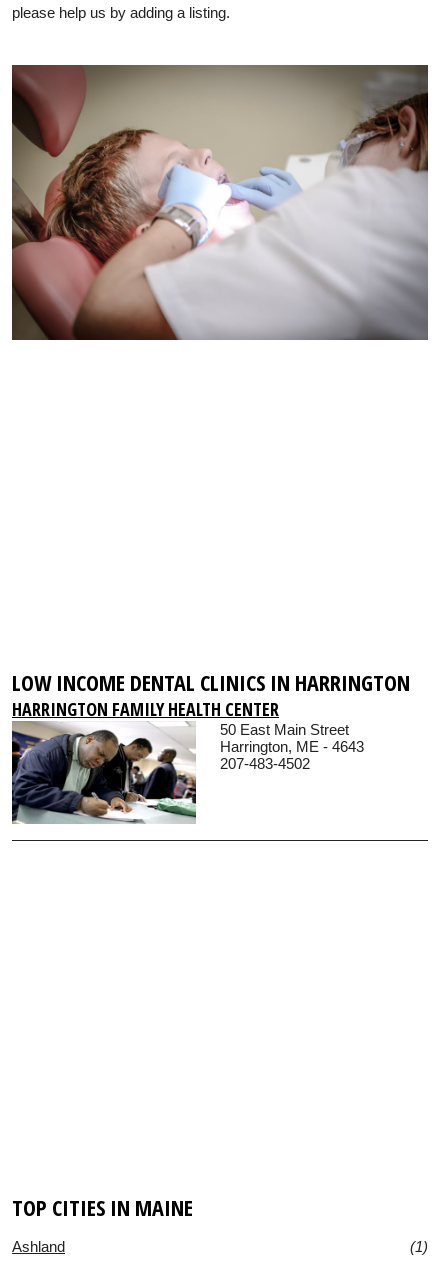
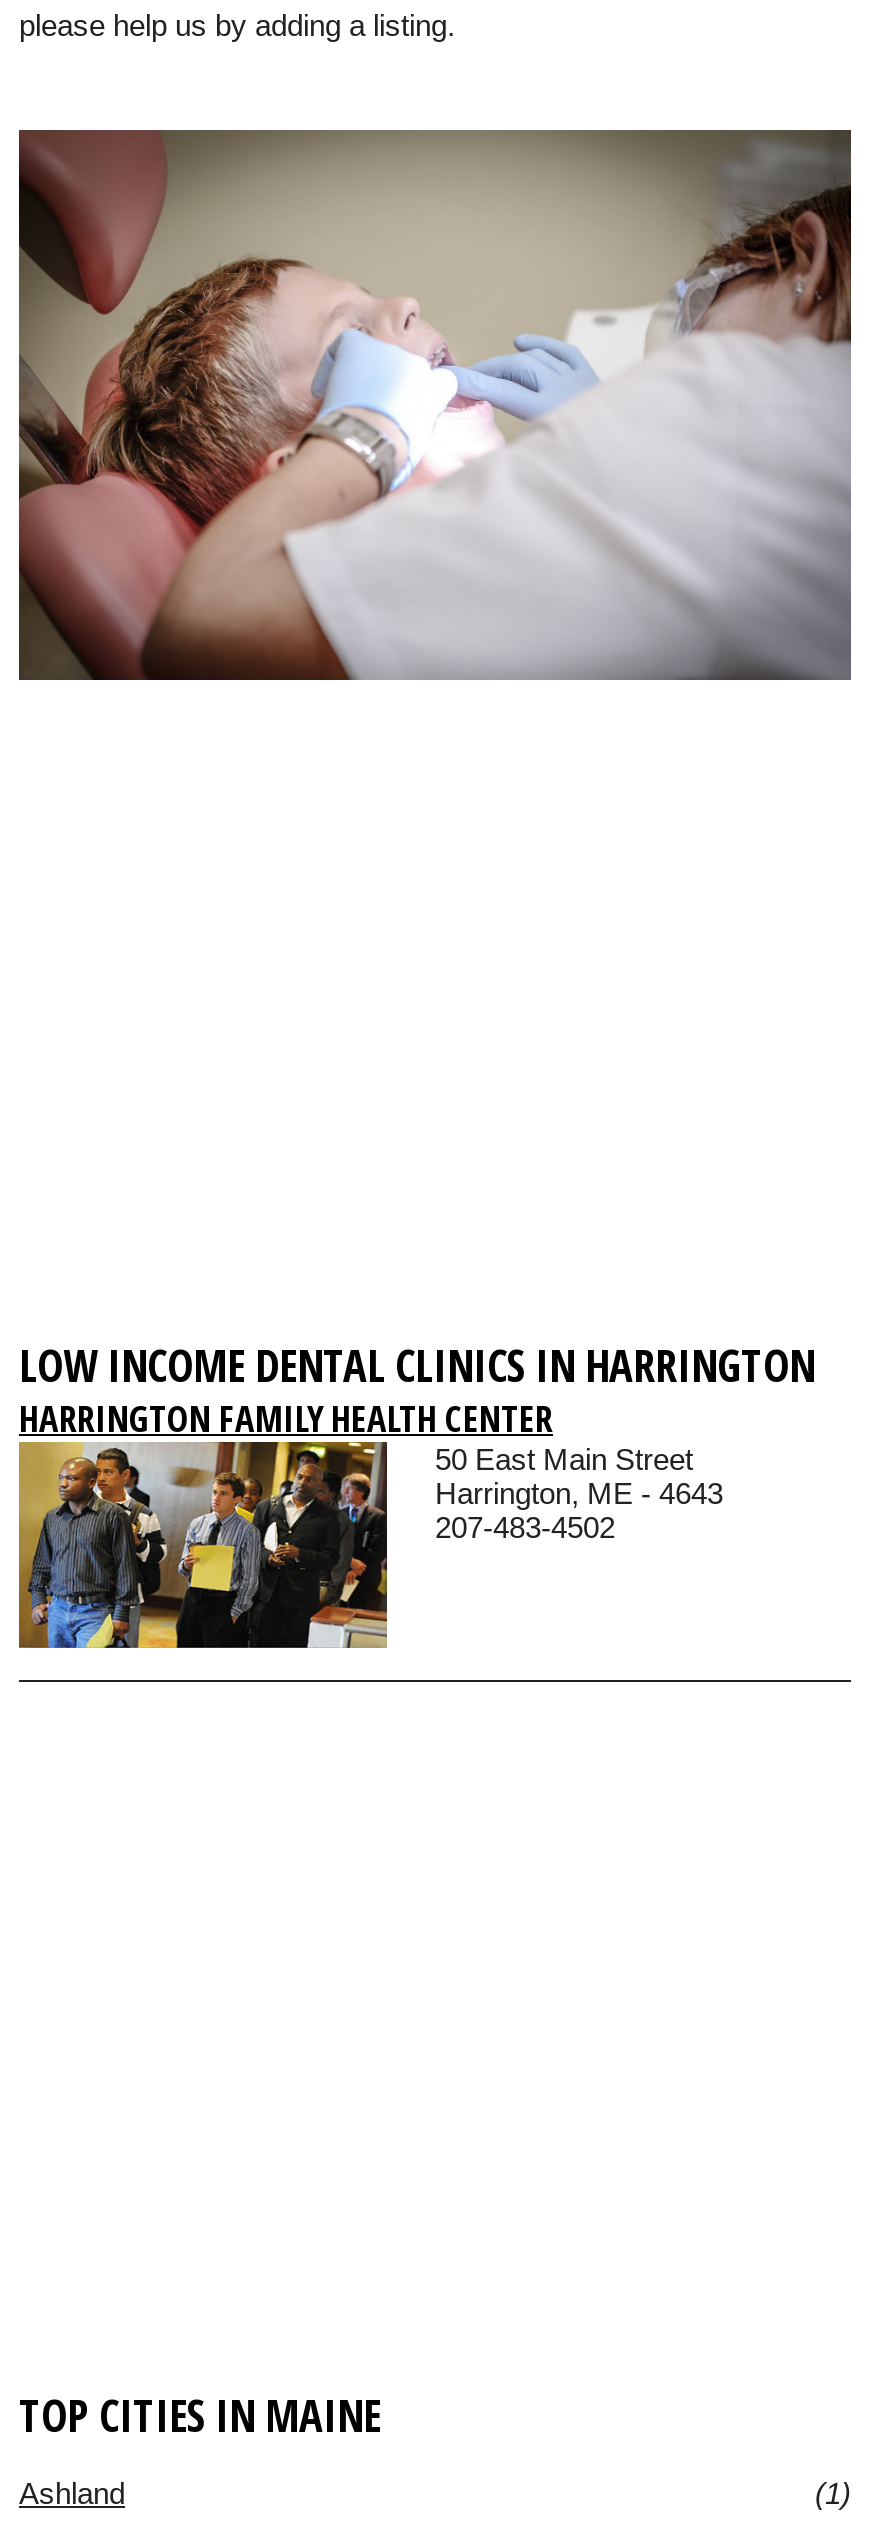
[11,724,196,824] [image] -> [17,1448,389,1650] [image]

